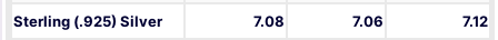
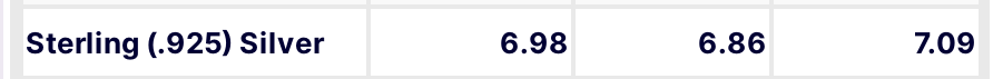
[253,13,285,30] 7.08 -> [500,25,569,61] 6.98
[352,13,384,30] 7.06 -> [698,25,767,61] 6.86
[462,13,488,30] 7.12 -> [914,25,976,61] 7.09

